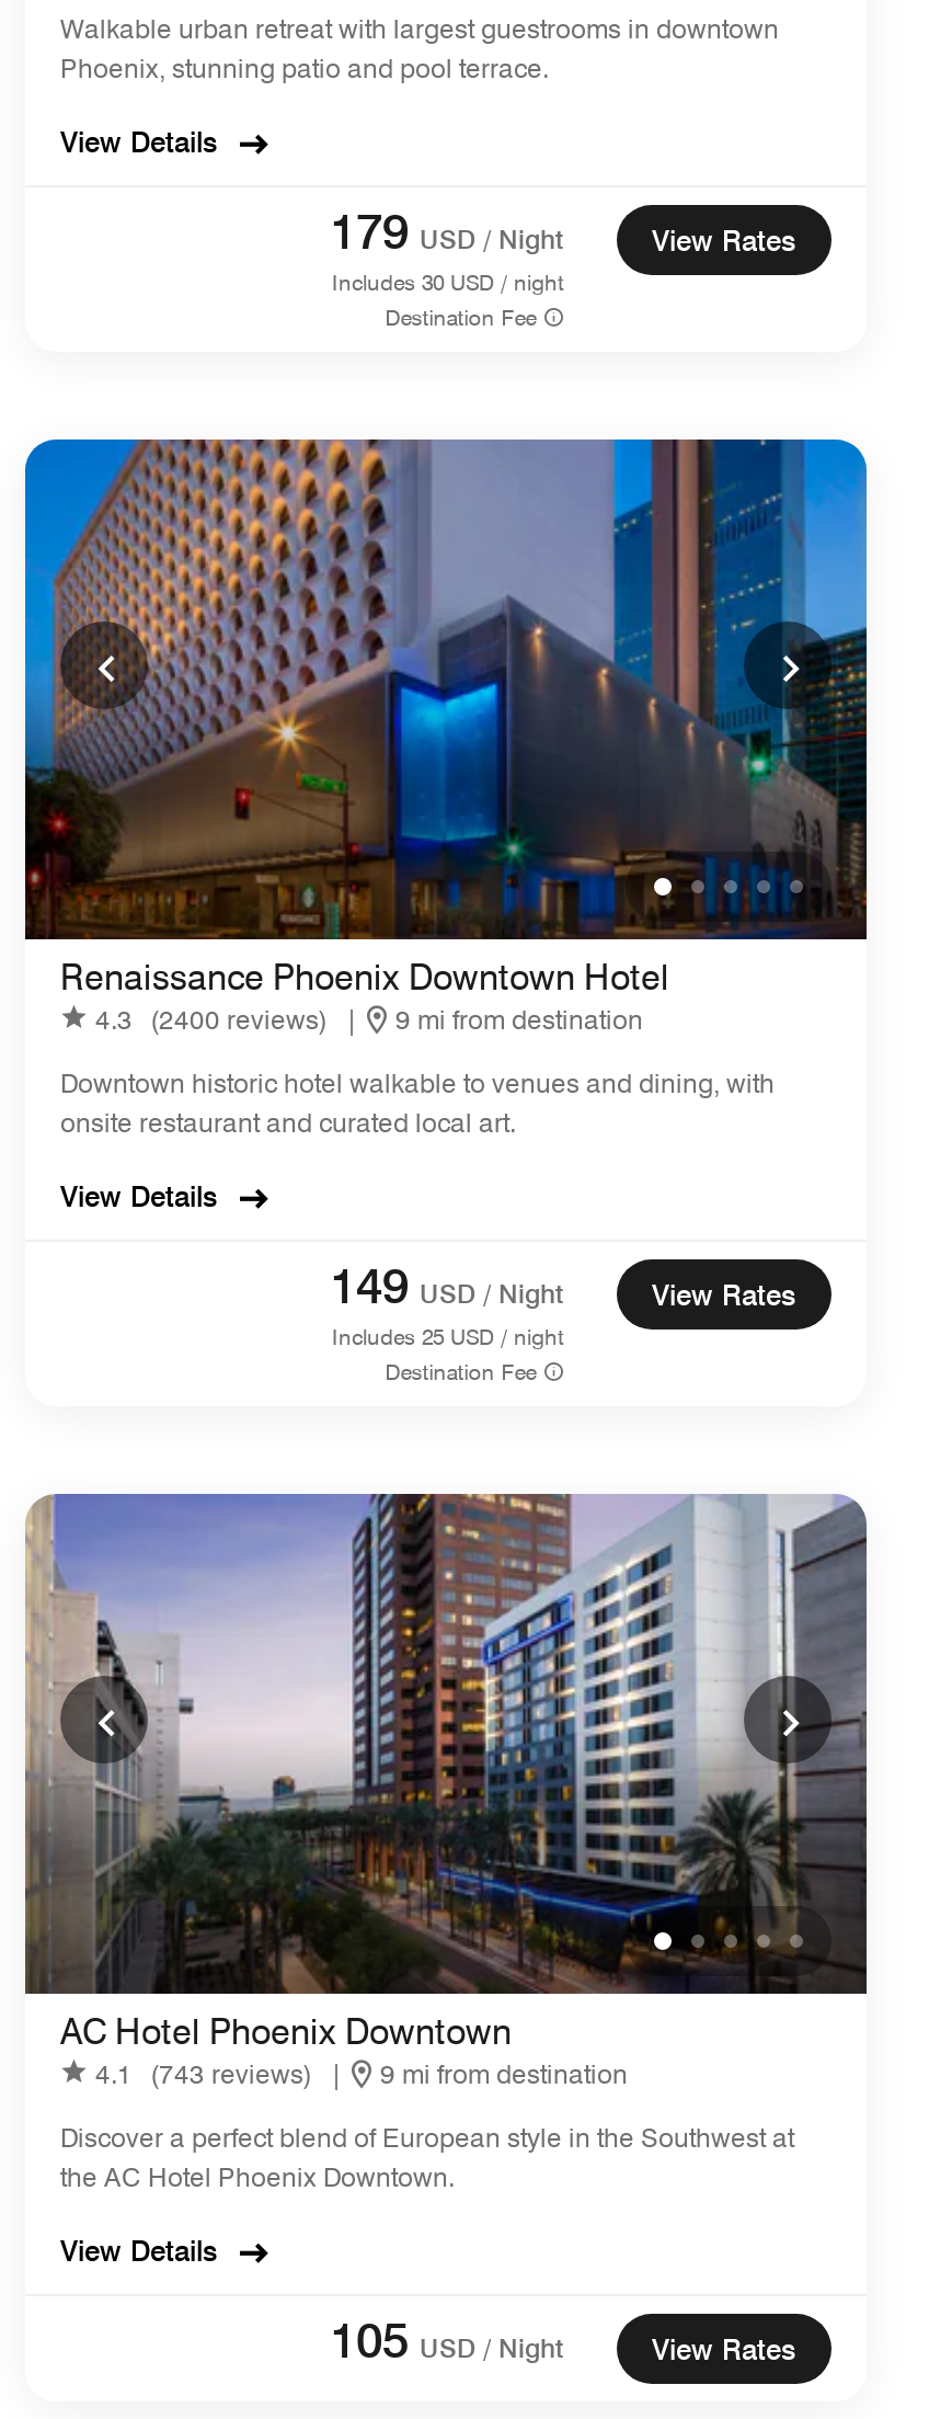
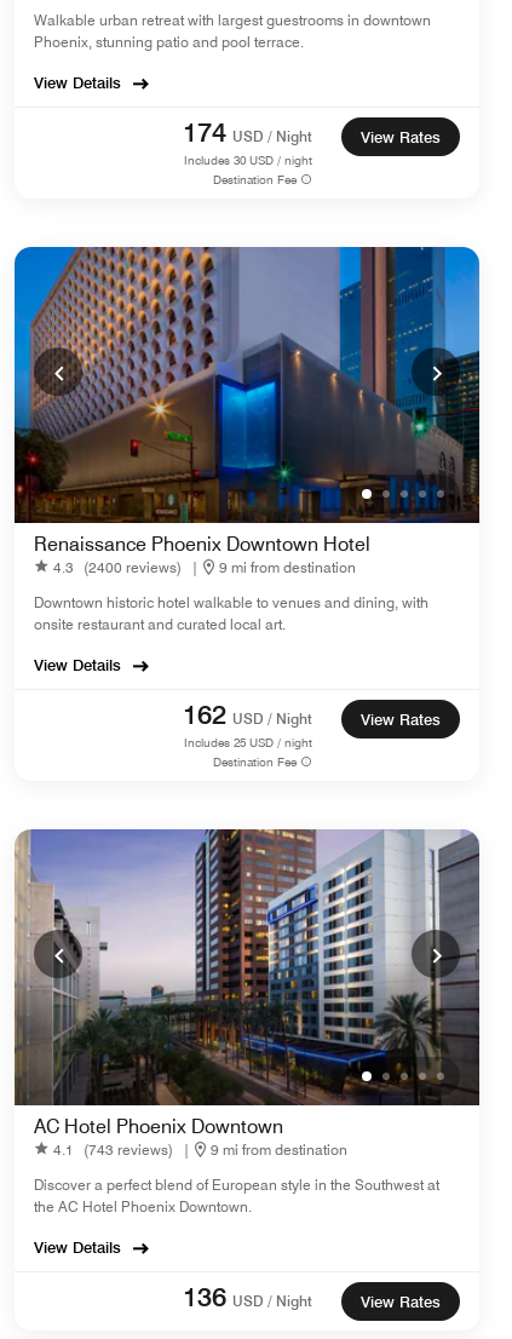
[330,203,564,260] 179 USD / Night -> [183,116,312,148] 174 USD / Night
[330,1257,564,1314] 149 USD / Night -> [183,699,312,730] 162 USD / Night
[330,2312,564,2369] 105 USD / Night -> [183,1281,312,1312] 136 USD / Night

